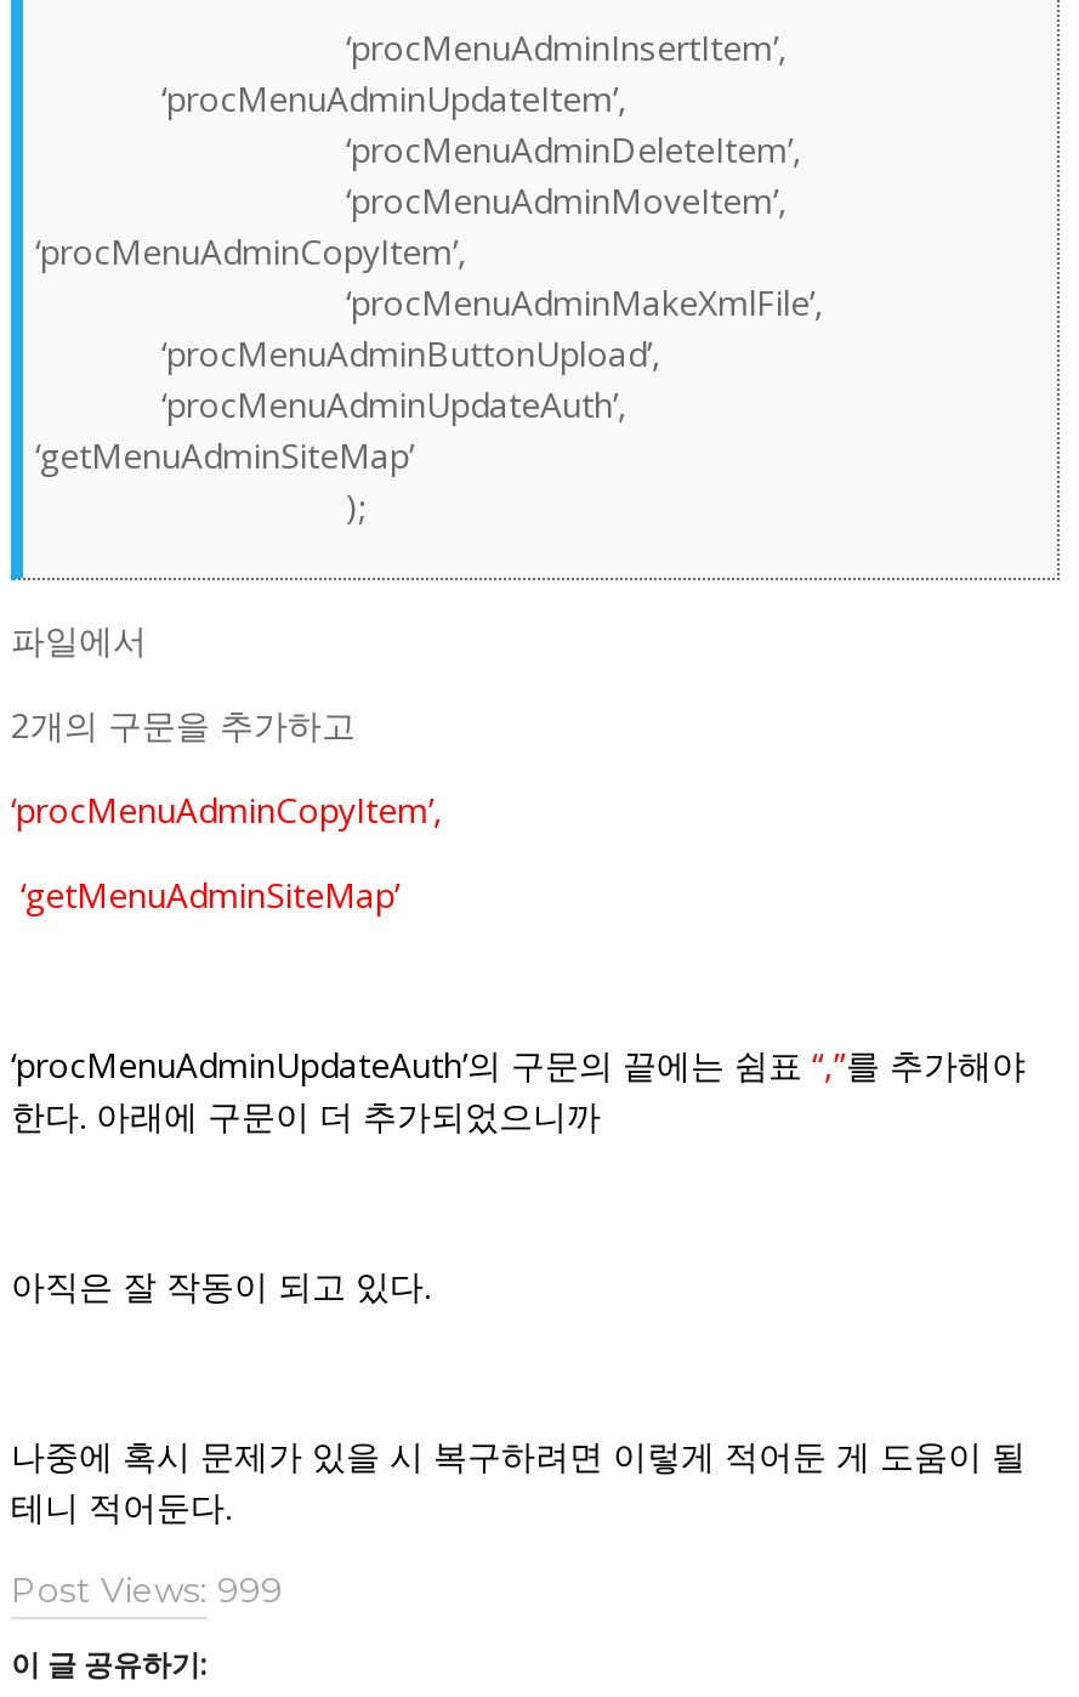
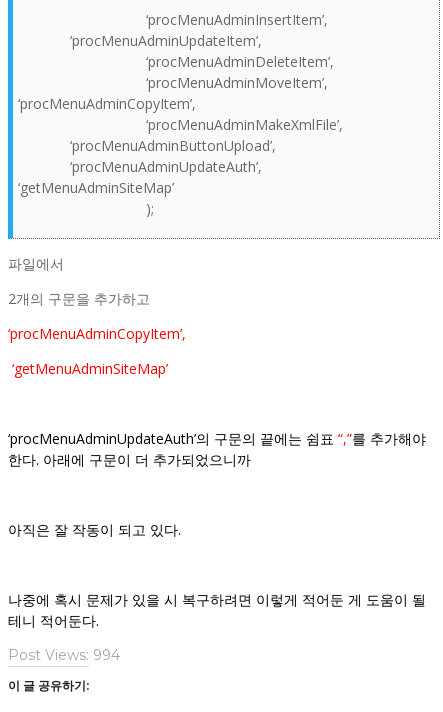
[11,1568,283,1612] Post Views: 999 -> [8,646,120,664] Post Views: 994

